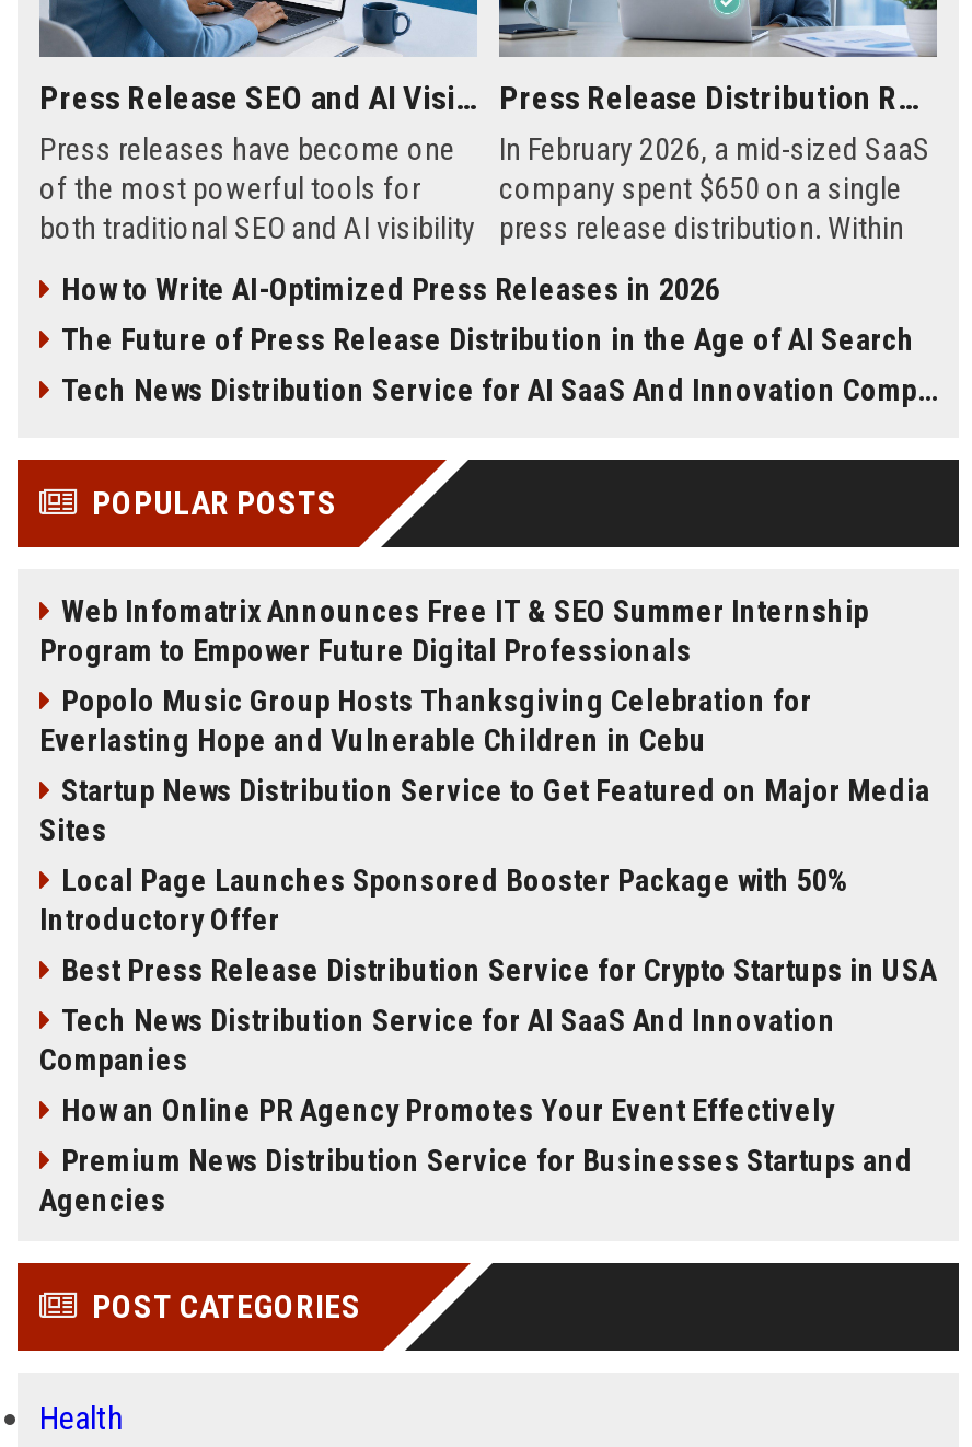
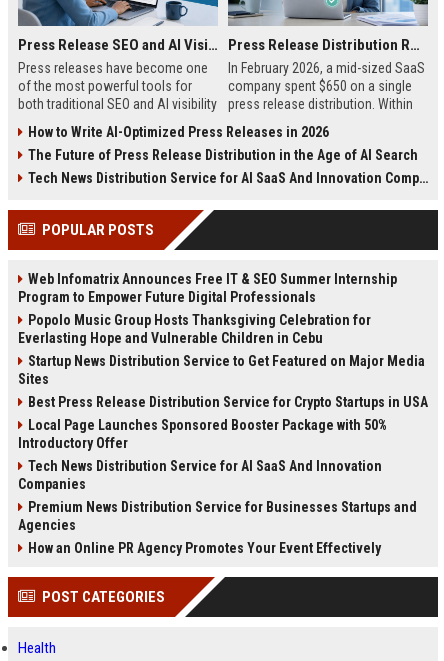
moved [39,863,847,937] -> [18,417,387,451]: Local Page Launches Sponsored Booster Package with 50% | Introductory Offer
moved [61,952,937,987] -> [28,394,428,410]: Best Press Release Distribution Service for Crypto Startups in USA
moved [61,1092,834,1127] -> [28,540,381,556]: How an Online PR Agency Promotes Your Event Effectively
moved [39,1143,913,1217] -> [18,499,417,533]: Premium News Distribution Service for Businesses Startups and | Agencies

